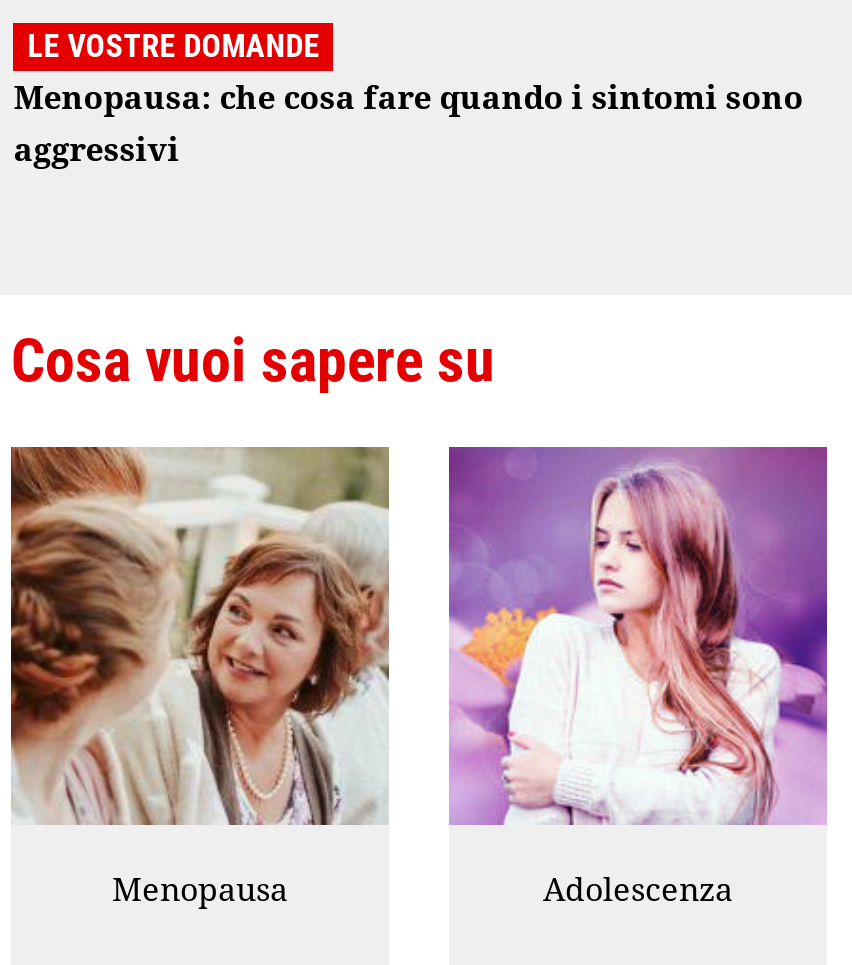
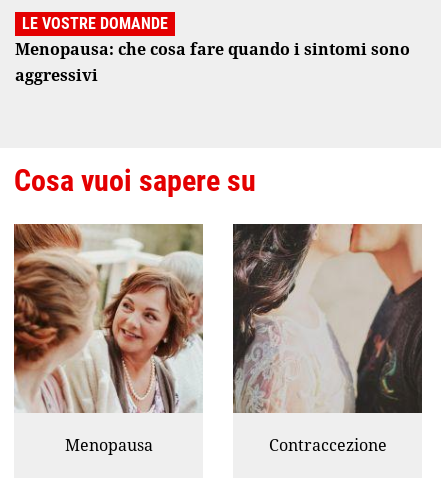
[447,445,829,911] [image] | Adolescenza -> [232,223,423,456] [image] | Contraccezione

